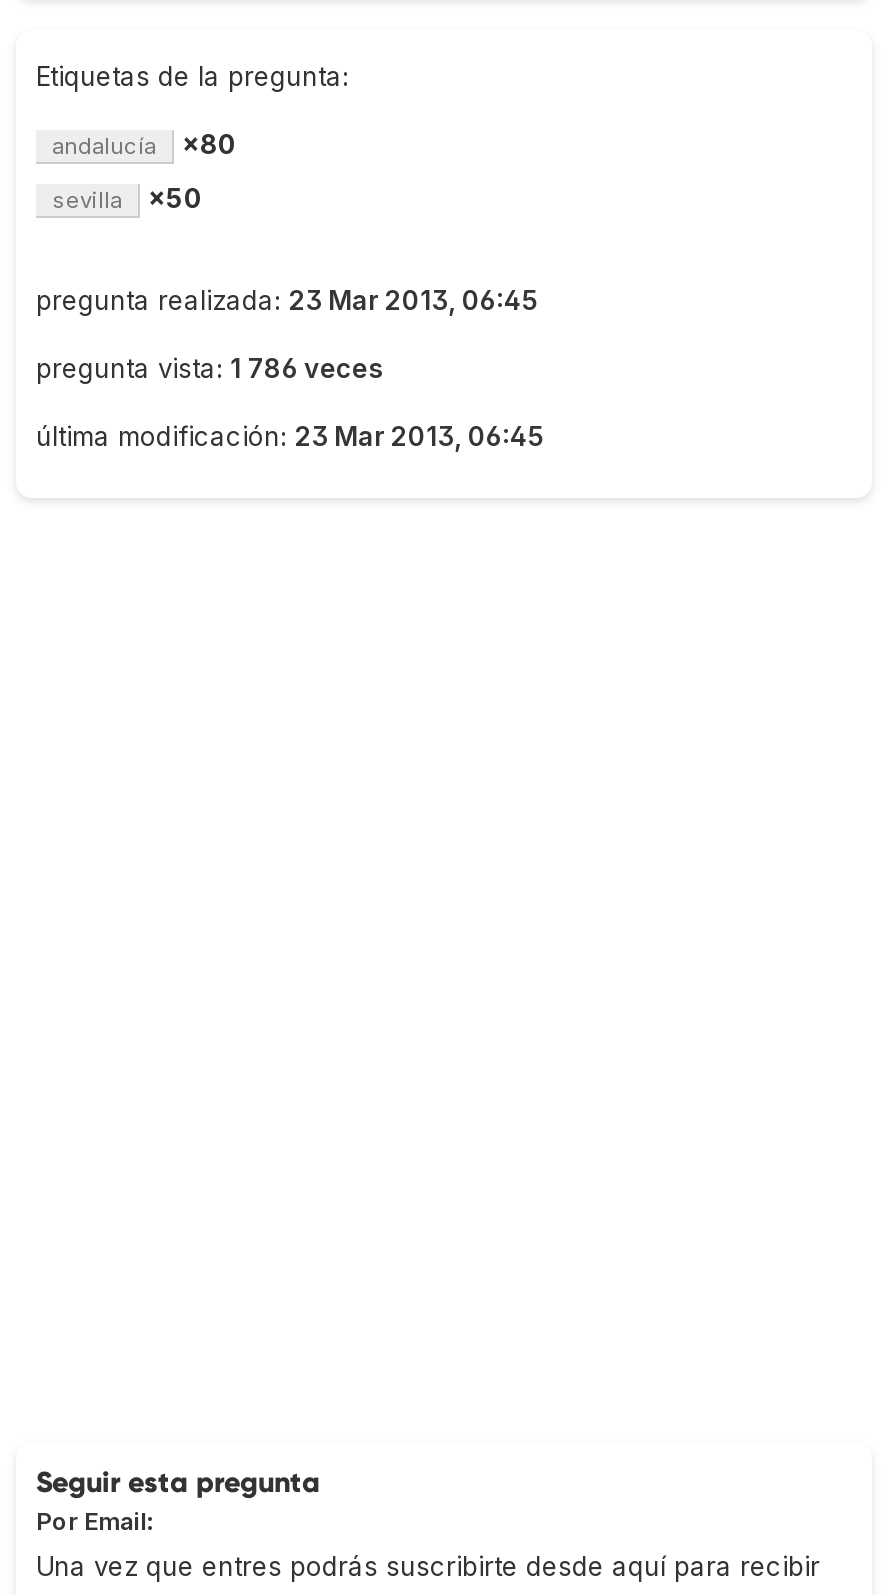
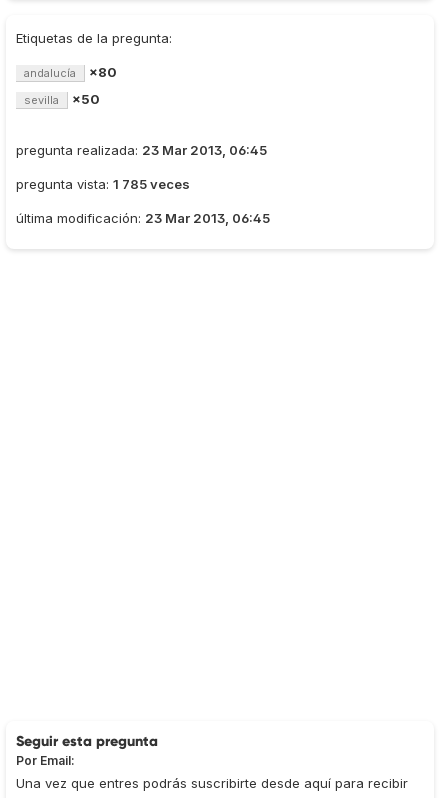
[36,352,384,384] pregunta vista: 1 786 veces -> [16,176,190,192] pregunta vista: 1 785 veces

